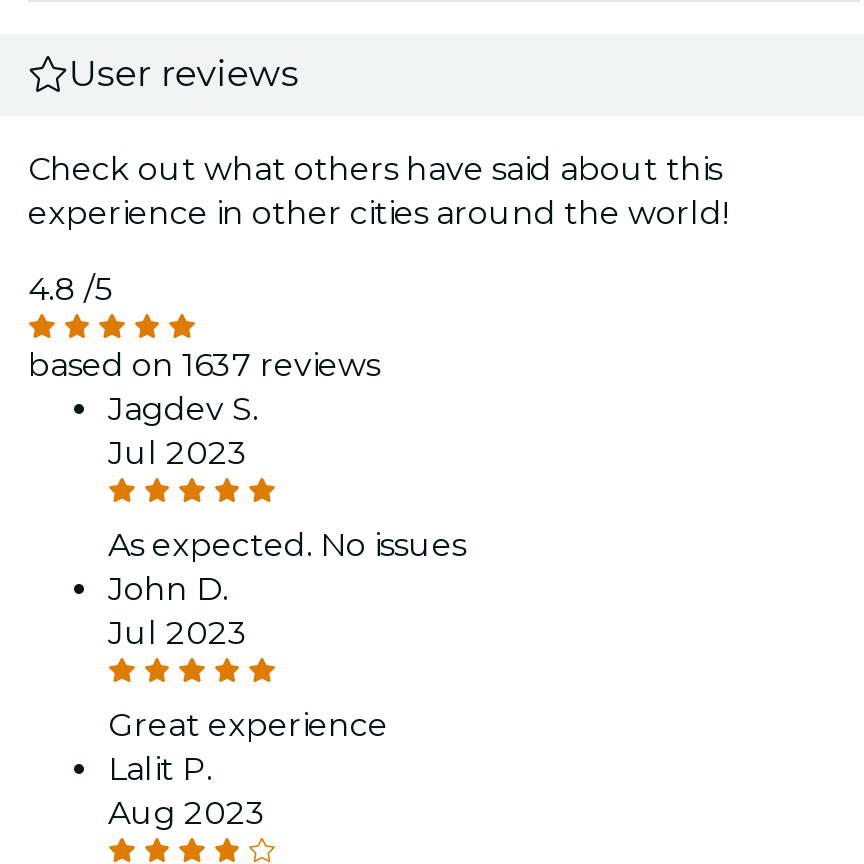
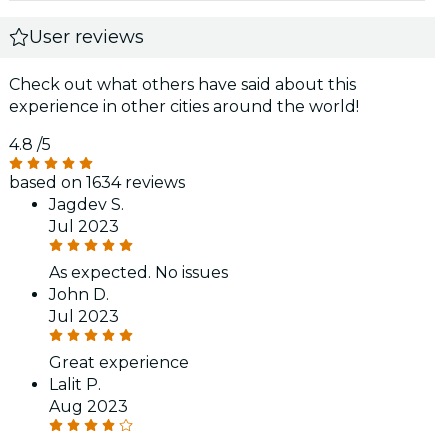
[28,345,380,383] based on 1637 reviews -> [9,173,185,192] based on 1634 reviews

